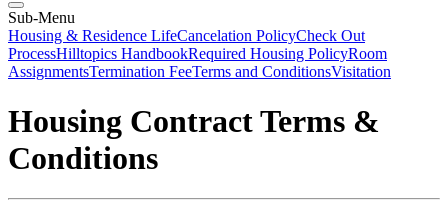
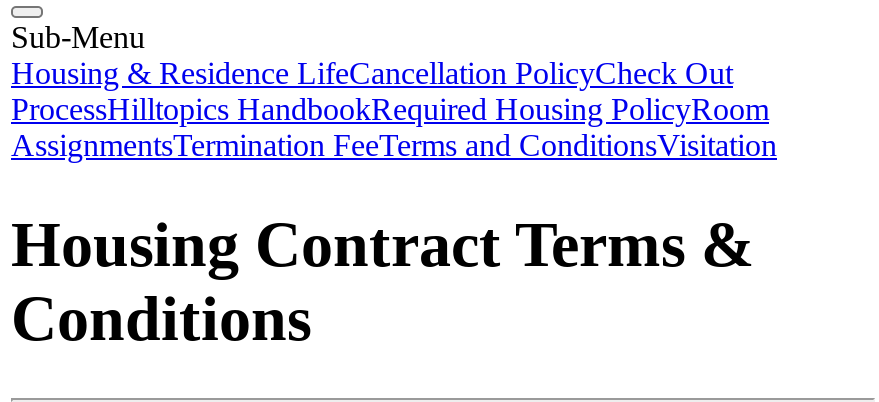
[8,27,365,44] Housing & Residence LifeCancelation PolicyCheck Out -> [11,56,733,90] Housing & Residence LifeCancellation PolicyCheck Out

